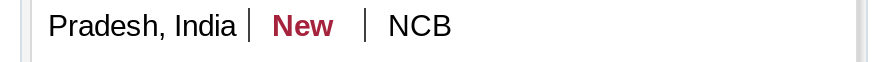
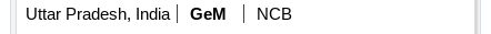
[48,8,334,42] Pradesh, India | New -> [26,5,227,23] Uttar Pradesh, India | GeM

